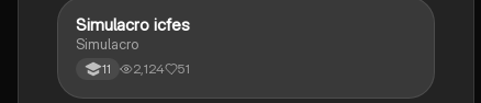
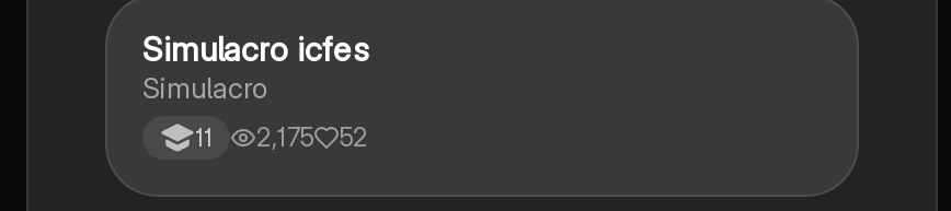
[133,60,165,77] 2,124 -> [256,121,313,153] 2,175
[178,60,190,77] 51 -> [340,121,368,153] 52

